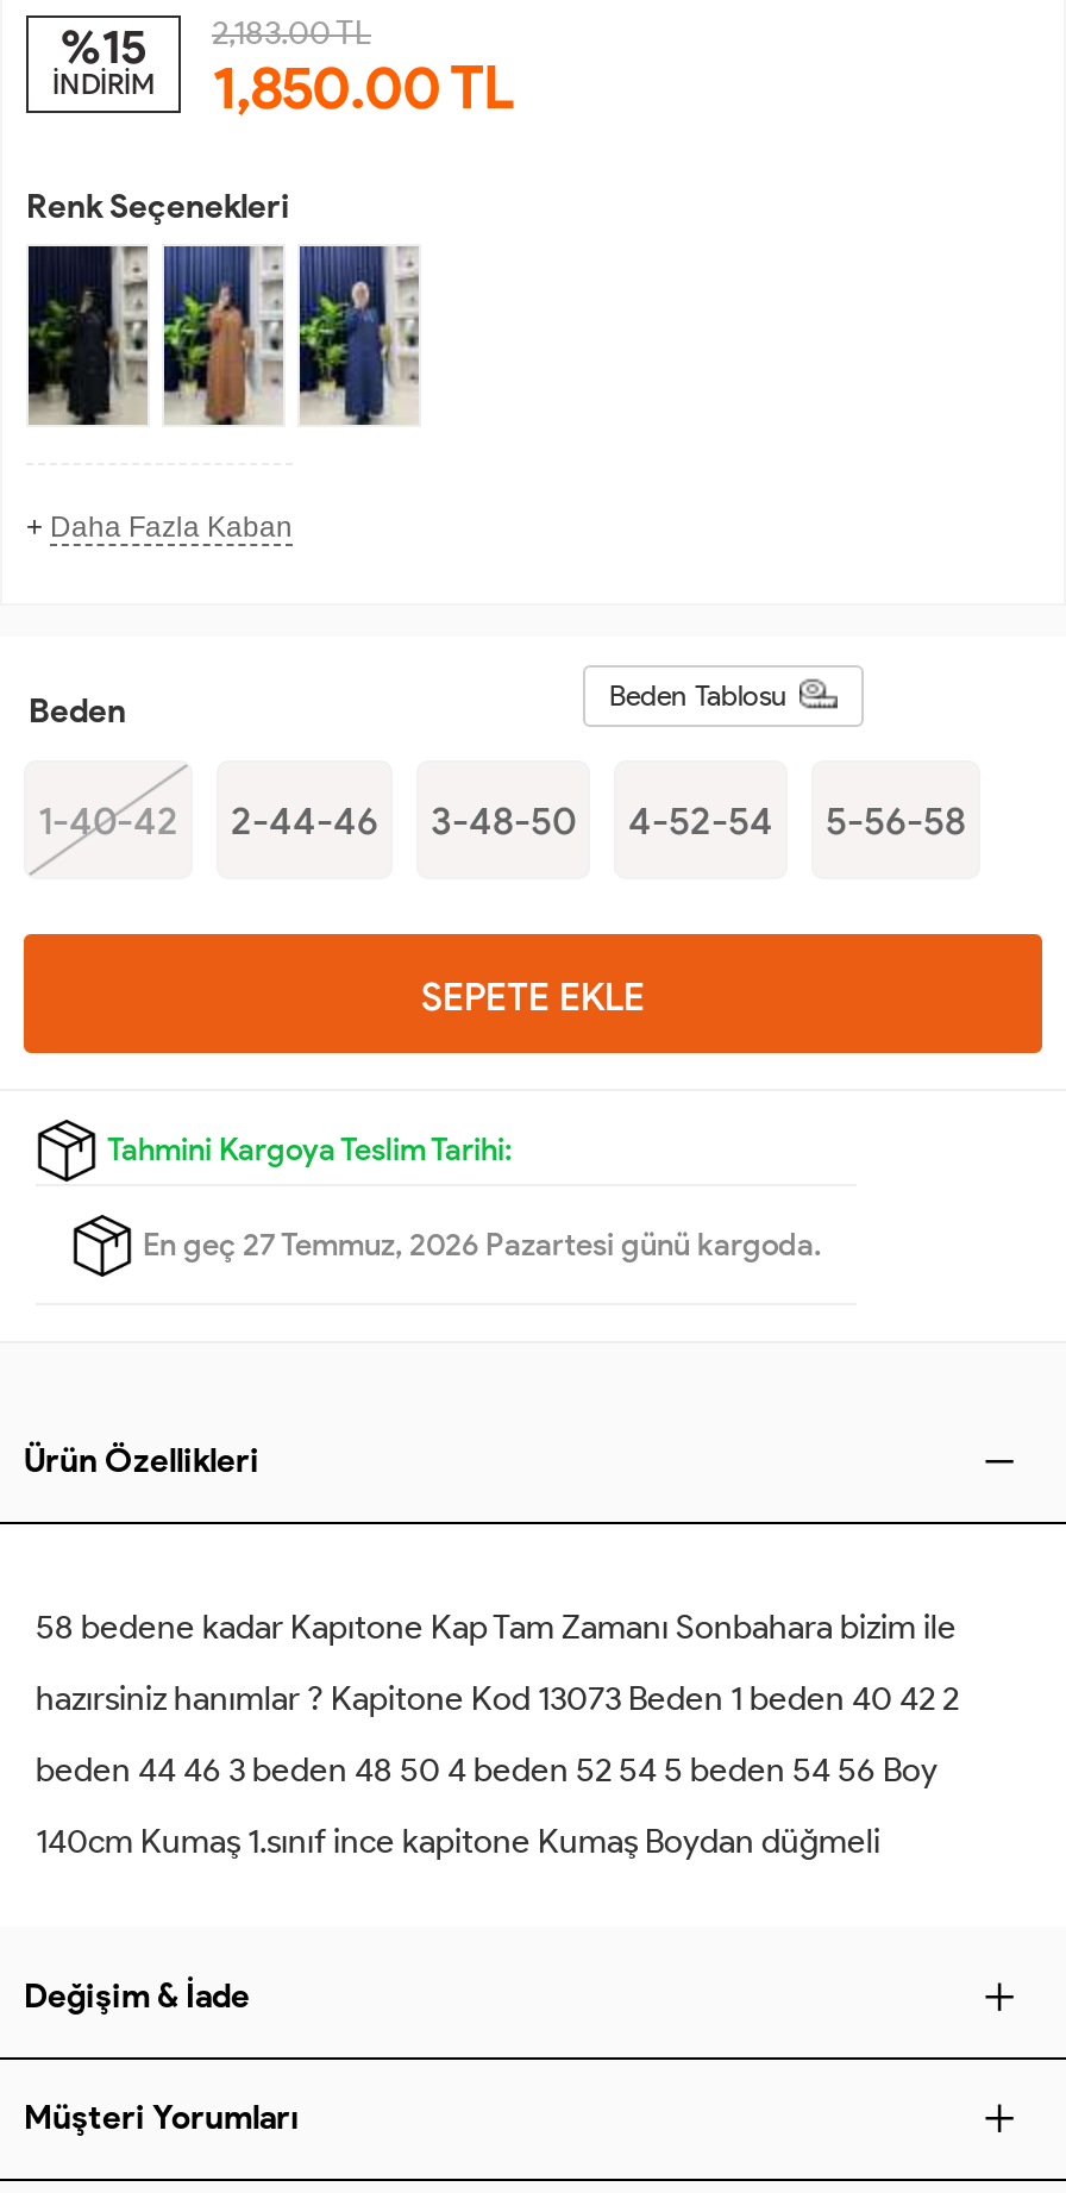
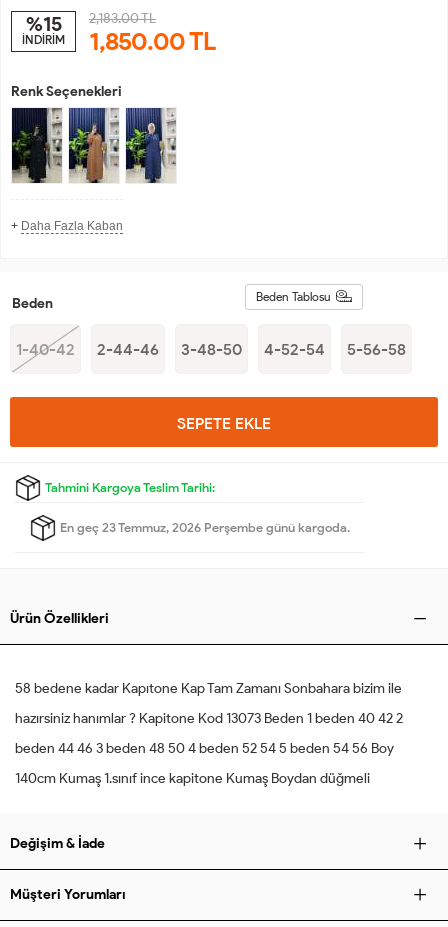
[143,1228,821,1263] En geç 27 Temmuz, 2026 Pazartesi günü kargoda. -> [60,520,350,535] En geç 23 Temmuz, 2026 Perşembe günü kargoda.

